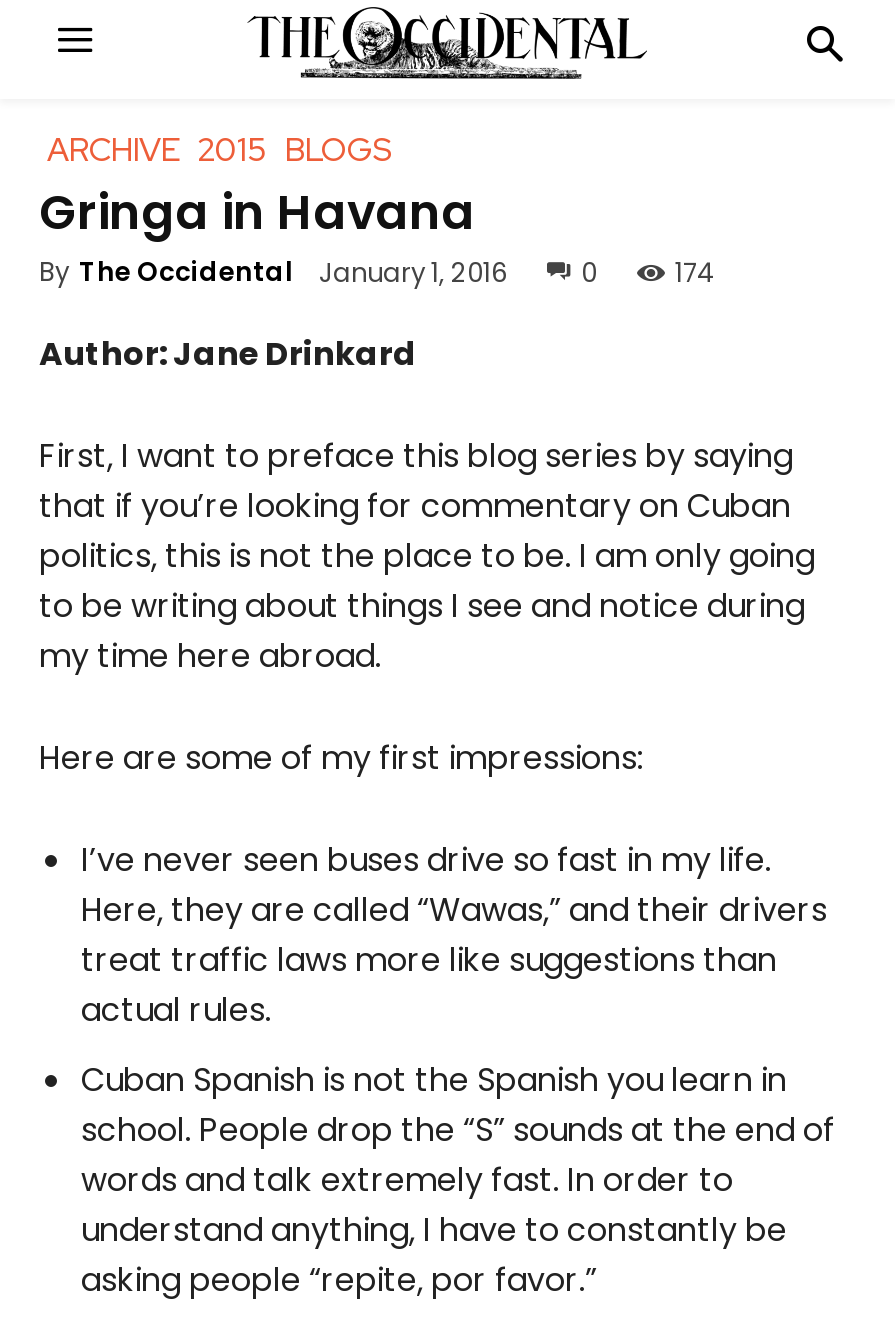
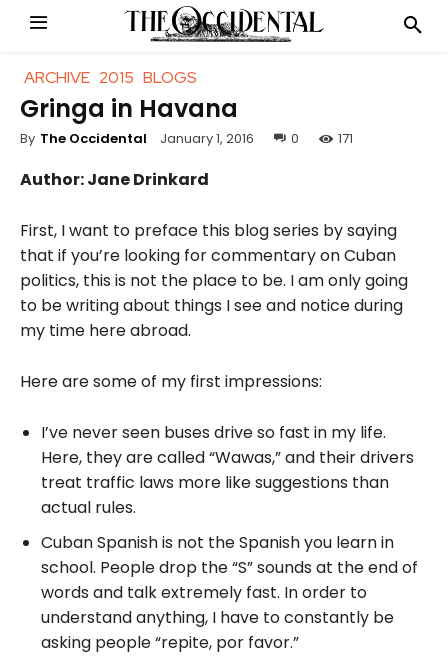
[675,253,715,291] 174 -> [338,129,353,148] 171

